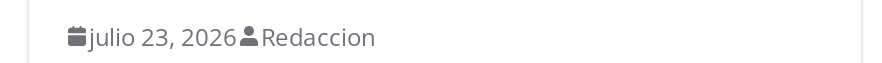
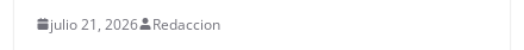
[89,19,375,53] julio 23, 2026 Redaccion -> [50,14,220,34] julio 21, 2026 Redaccion

